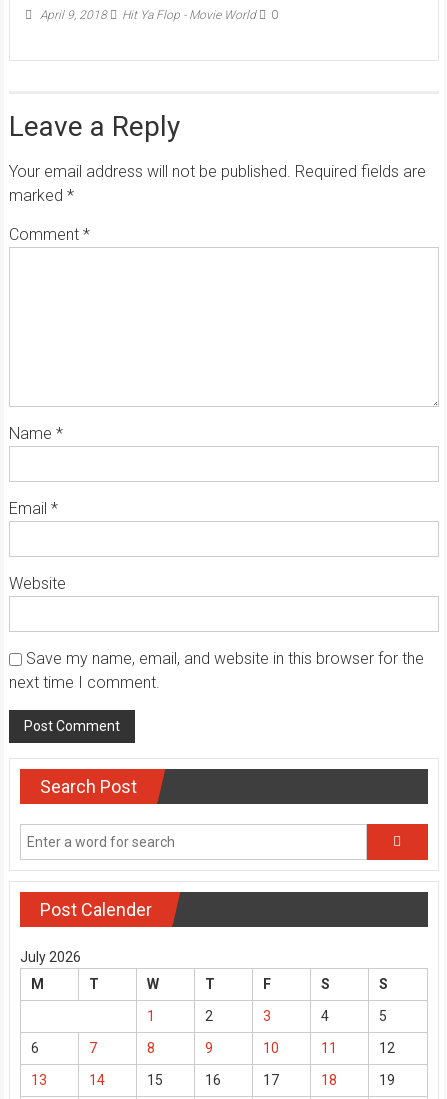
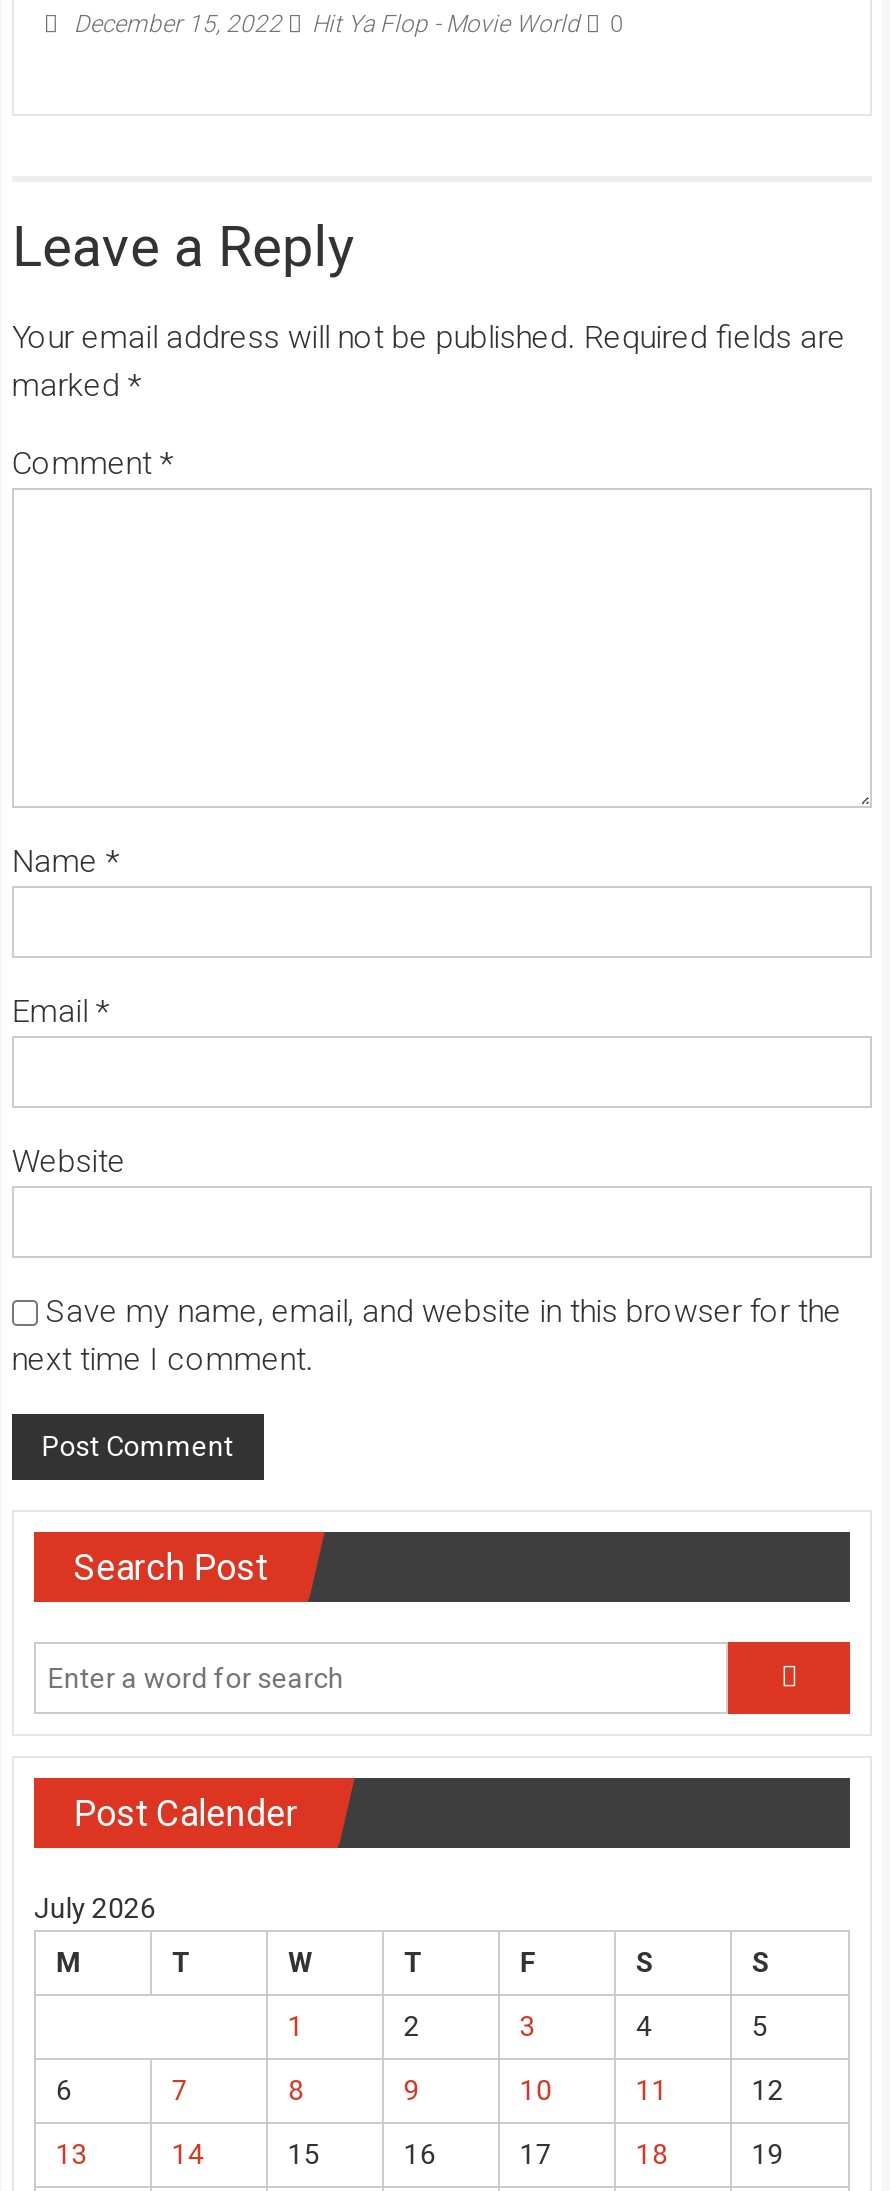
[40,8,278,22] April 9, 2018 Hit Ya Flop - Movie World 0 -> [74,9,624,37] December 15, 2022 Hit Ya Flop - Movie World 0

